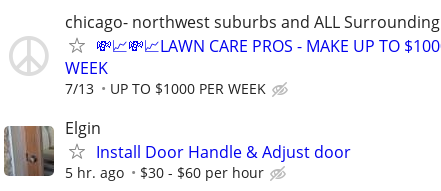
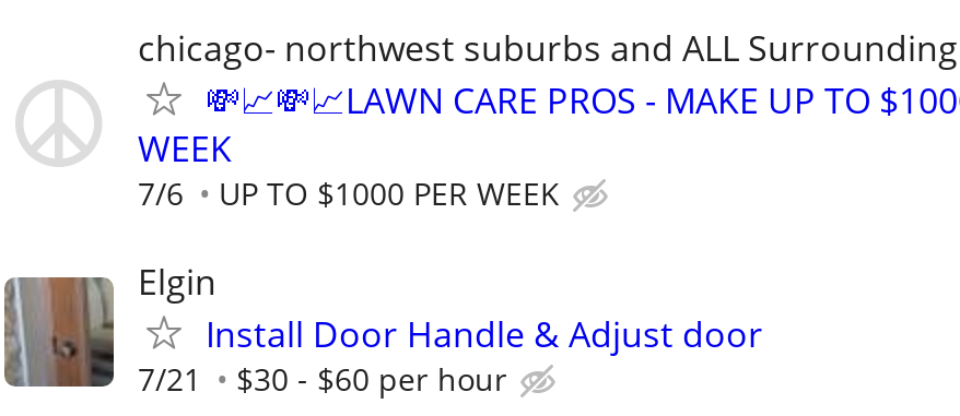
[65,78,266,97] 7/13 UP TO $1000 PER WEEK -> [138,174,560,215] 7/6 UP TO $1000 PER WEEK
[65,163,264,182] 5 hr. ago $30 - $60 per hour -> [138,357,507,399] 7/21 $30 - $60 per hour

